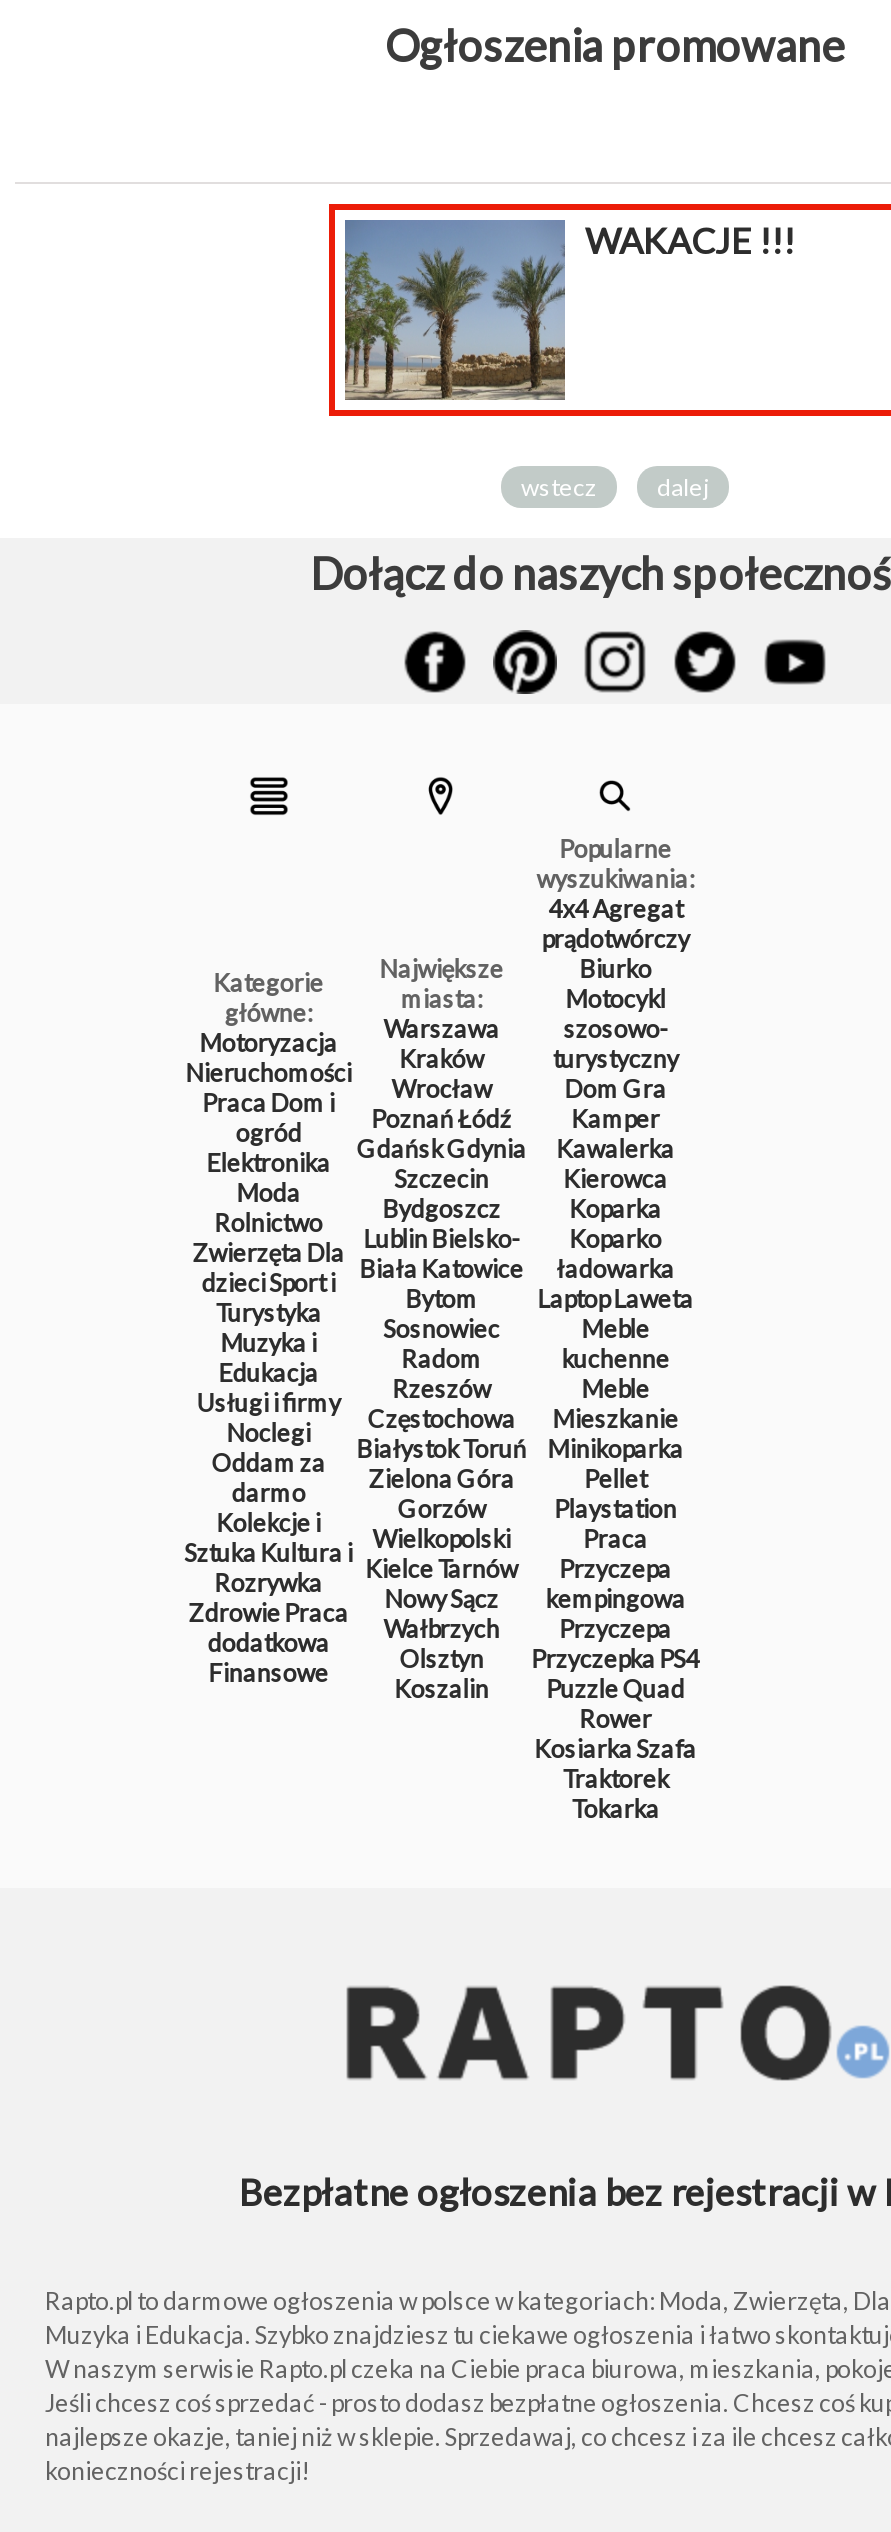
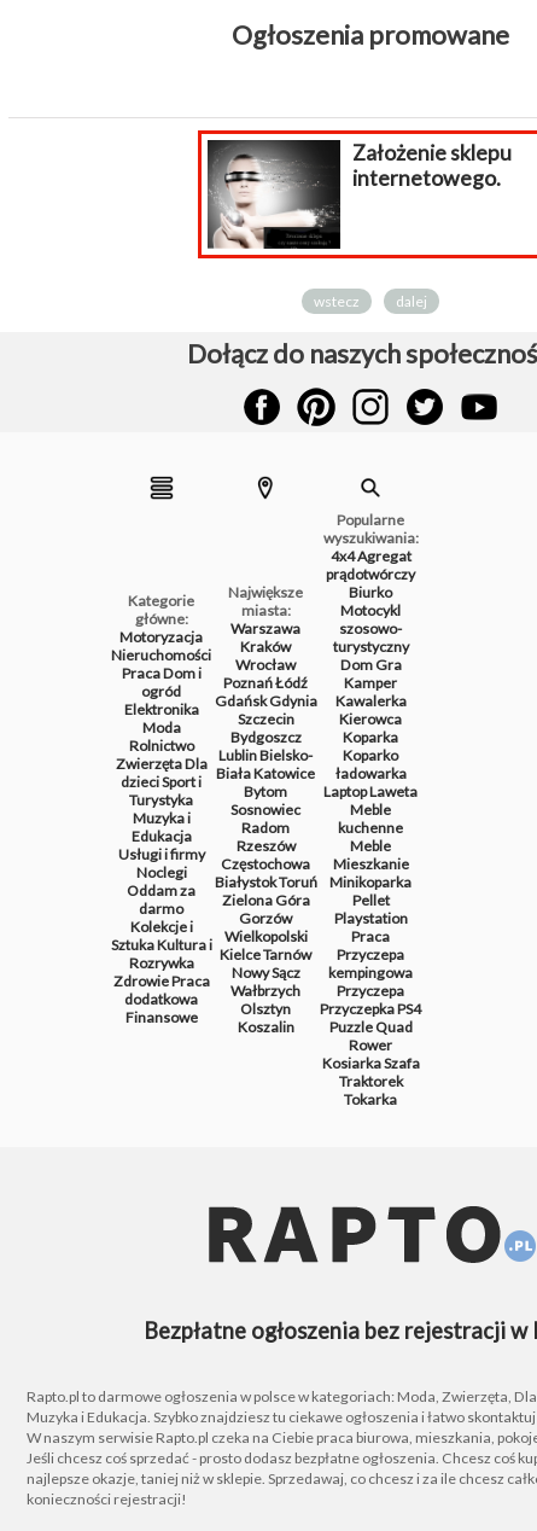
[343,218,795,402] [image] | WAKACJE !!! -> [206,139,512,250] [image] | Założenie sklepu | internetowego.

